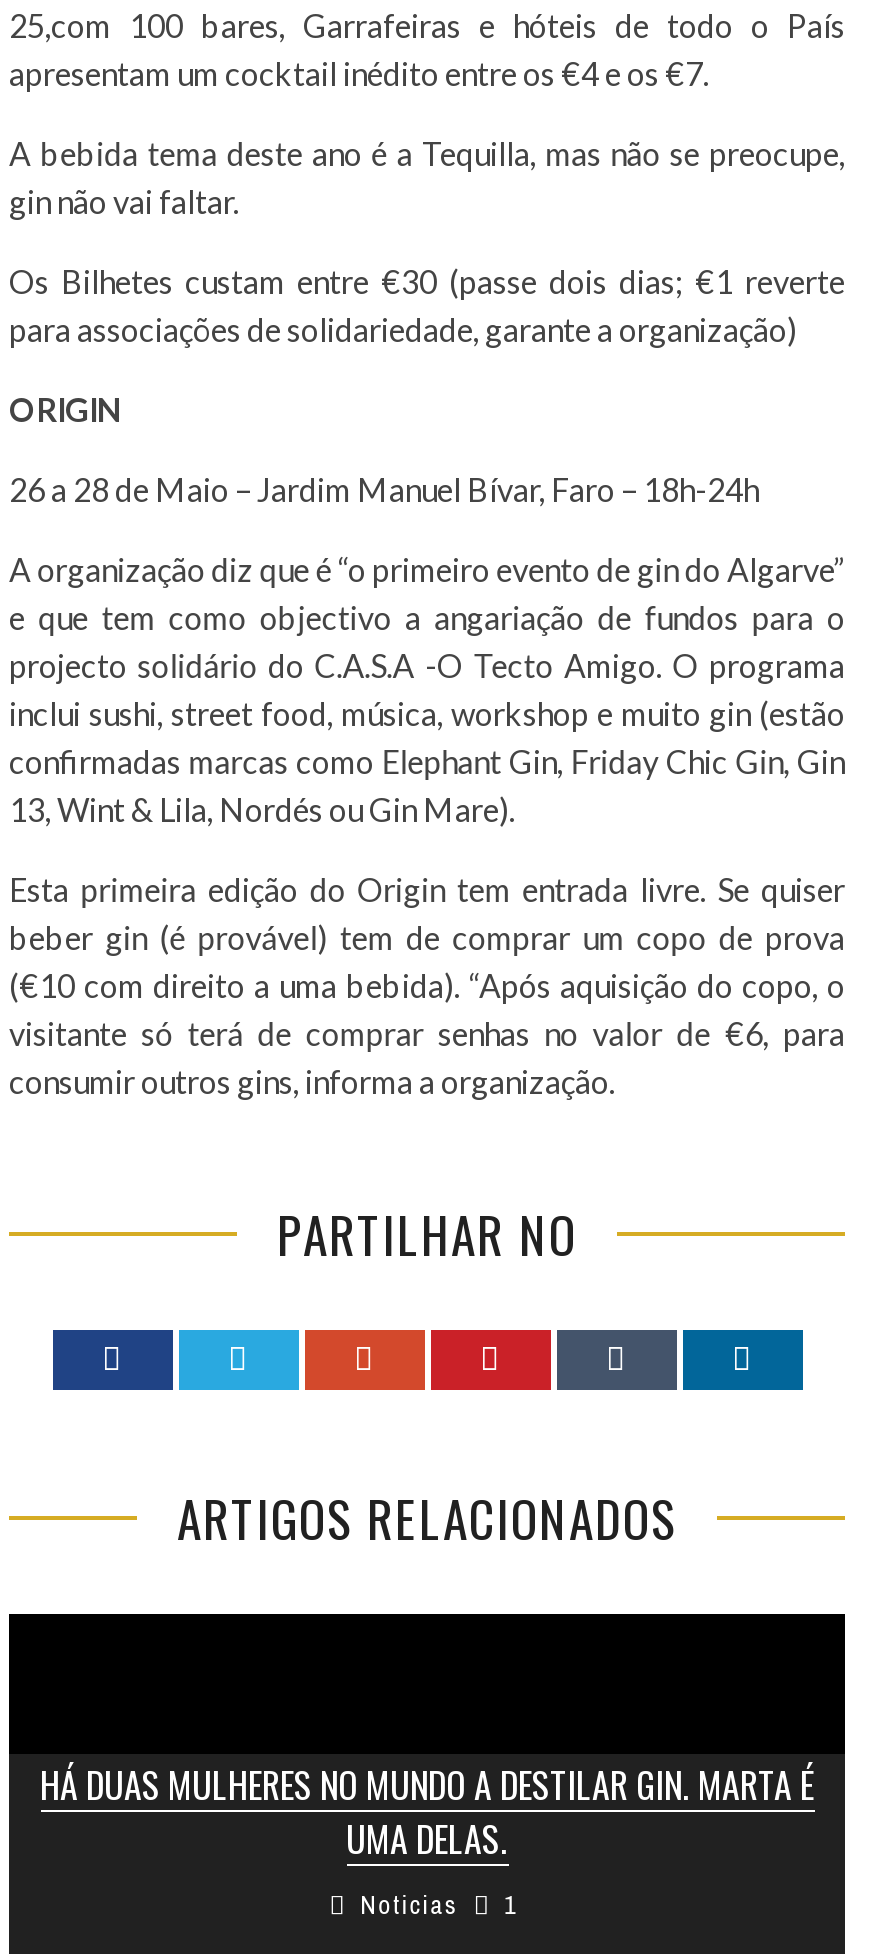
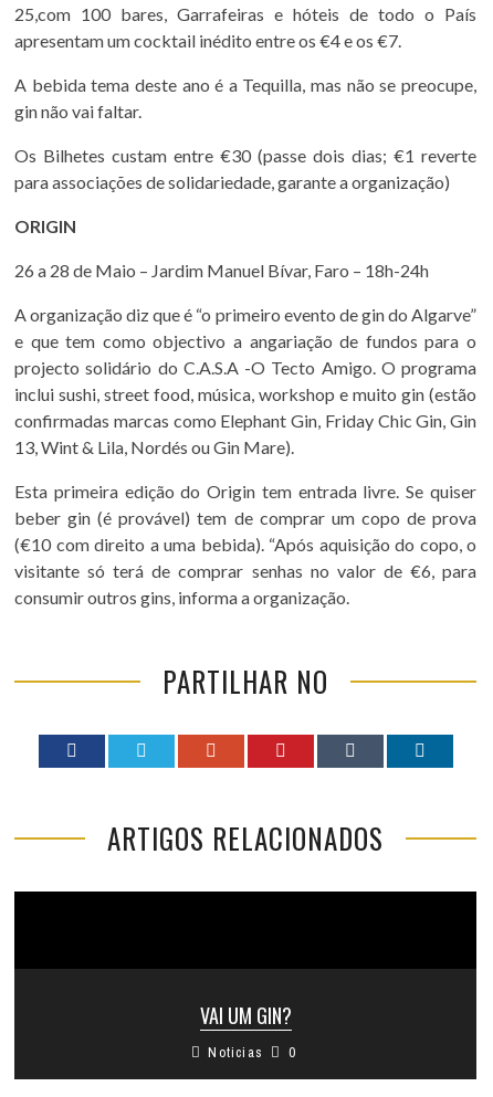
[40,1758,814,1864] HÁ DUAS MULHERES NO MUNDO A DESTILAR GIN. MARTA É | UMA DELAS. -> [200,1001,291,1030] VAI UM GIN?
[360,1888,519,1922] Noticias 1 -> [208,1043,296,1062] Noticias 0

